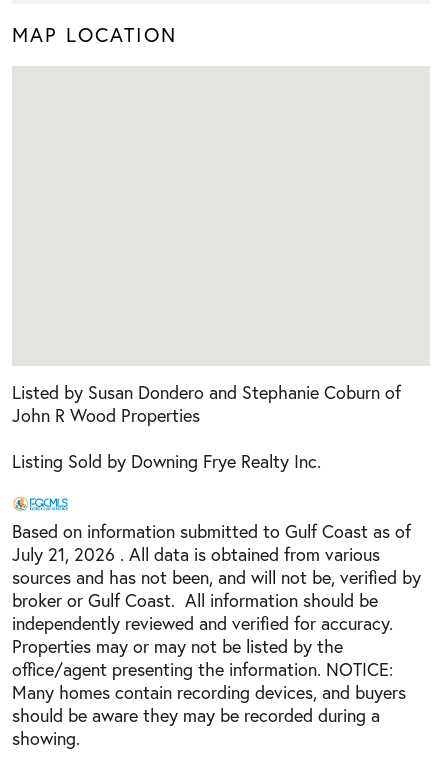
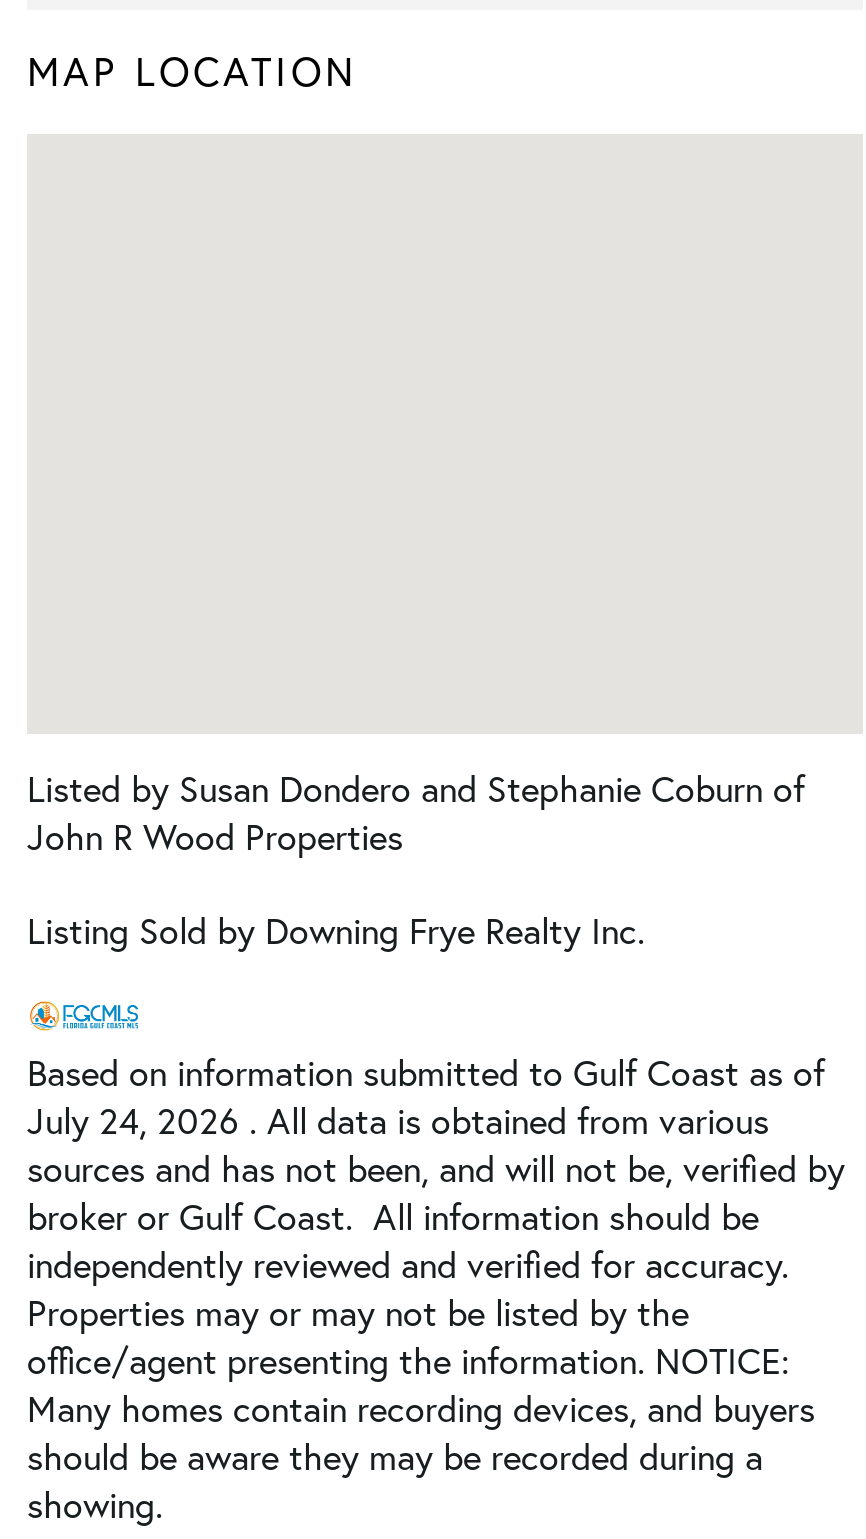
[12,543,380,566] July 21, 2026 . All data is obtained from various -> [27,1096,769,1144] July 24, 2026 . All data is obtained from various

